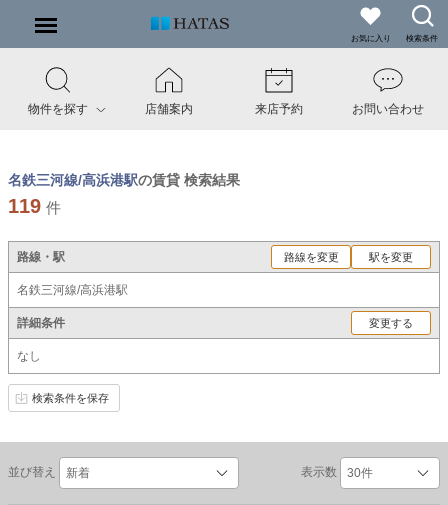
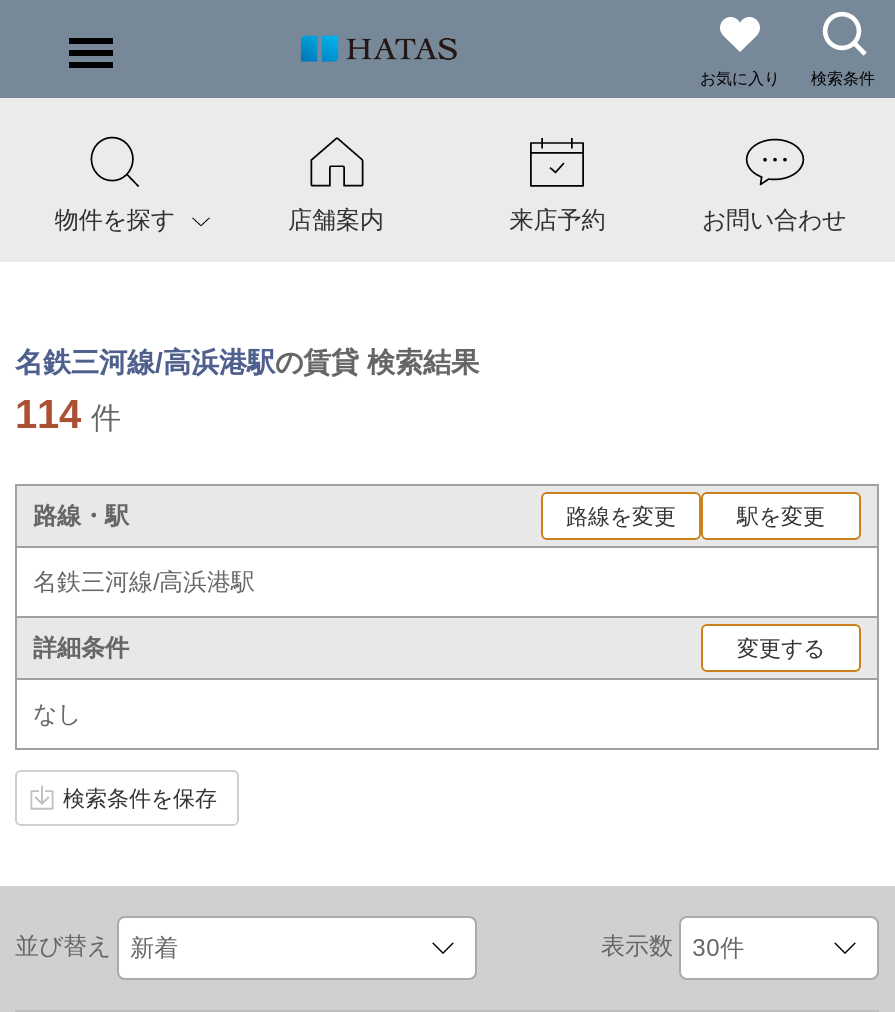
[8,195,61,217] 119 件 -> [15,392,121,436] 114 件

